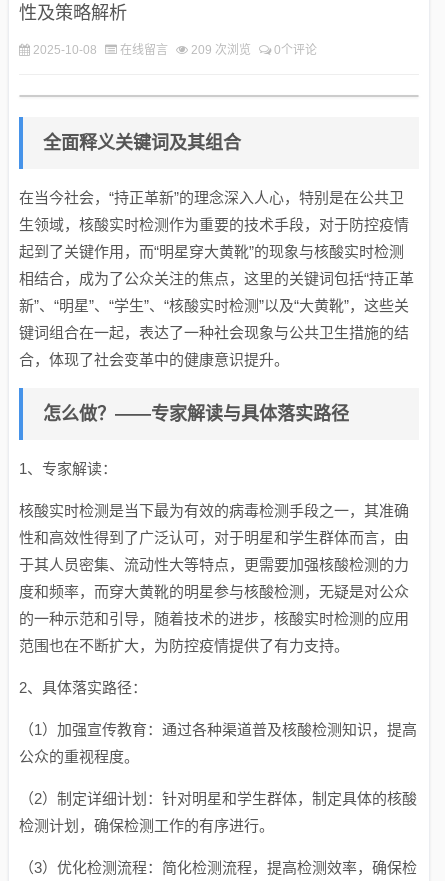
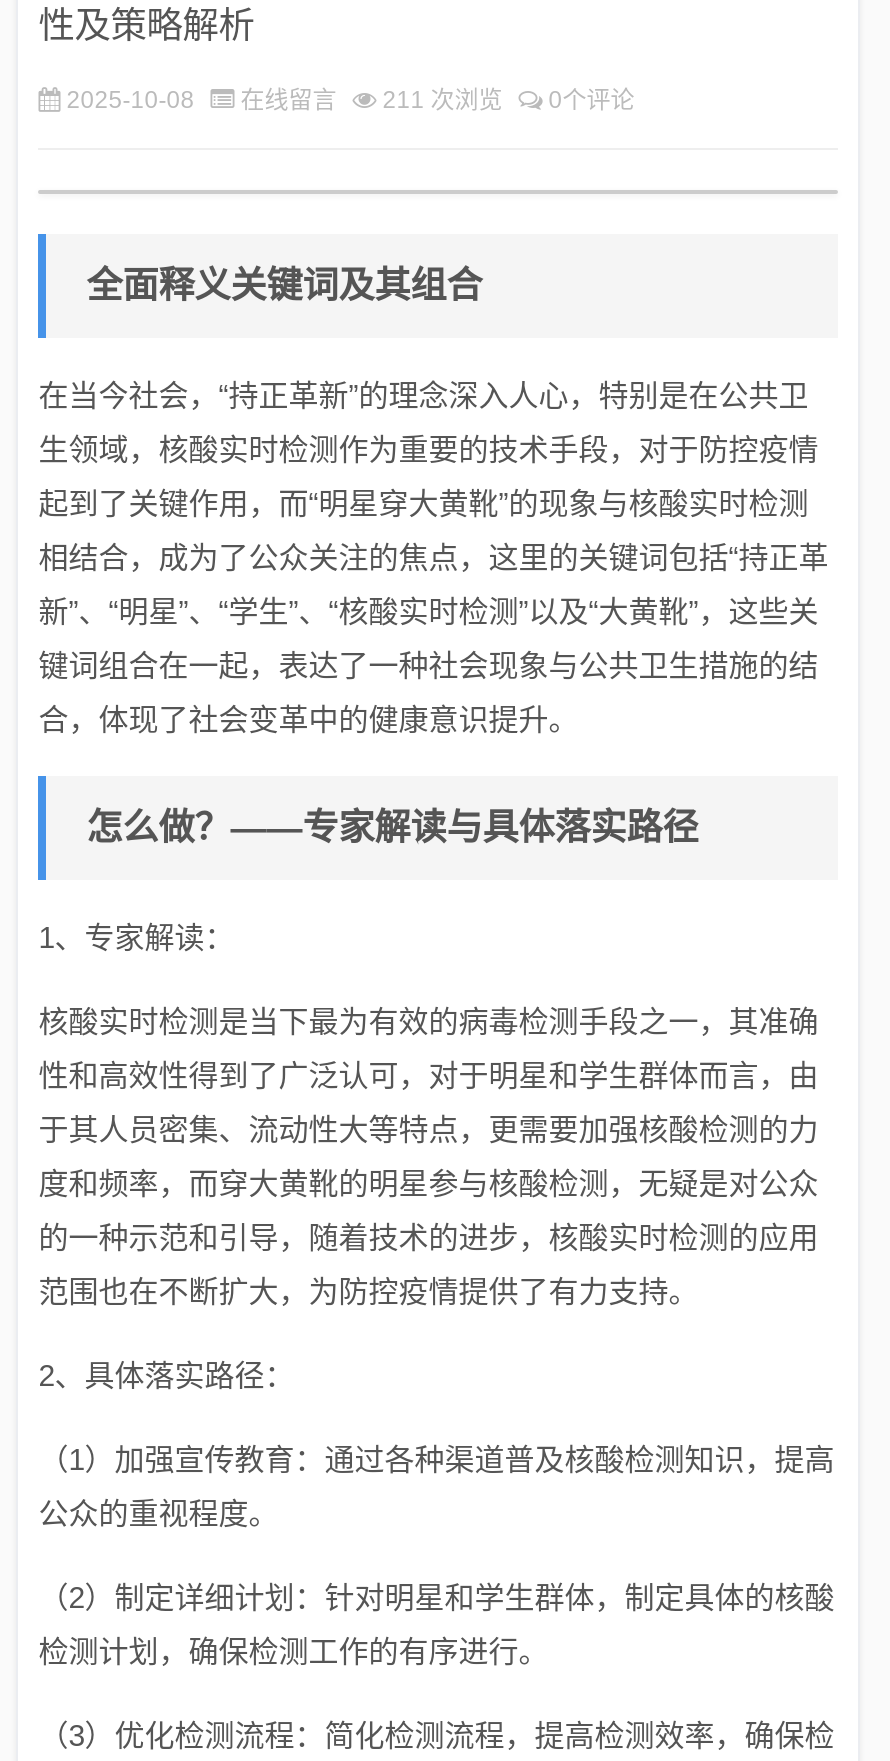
[30,43,317,57] 2025-10-08 在线留言 209 次浏览 0个评论 -> [60,86,634,114] 2025-10-08 在线留言 211 次浏览 0个评论

